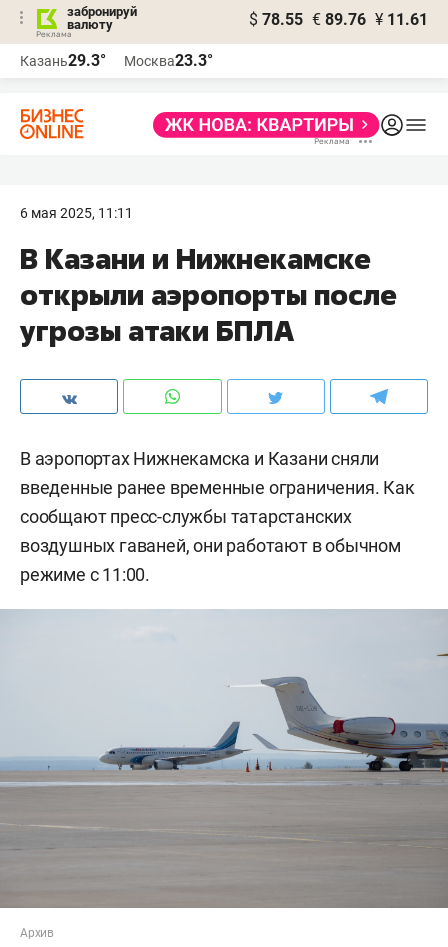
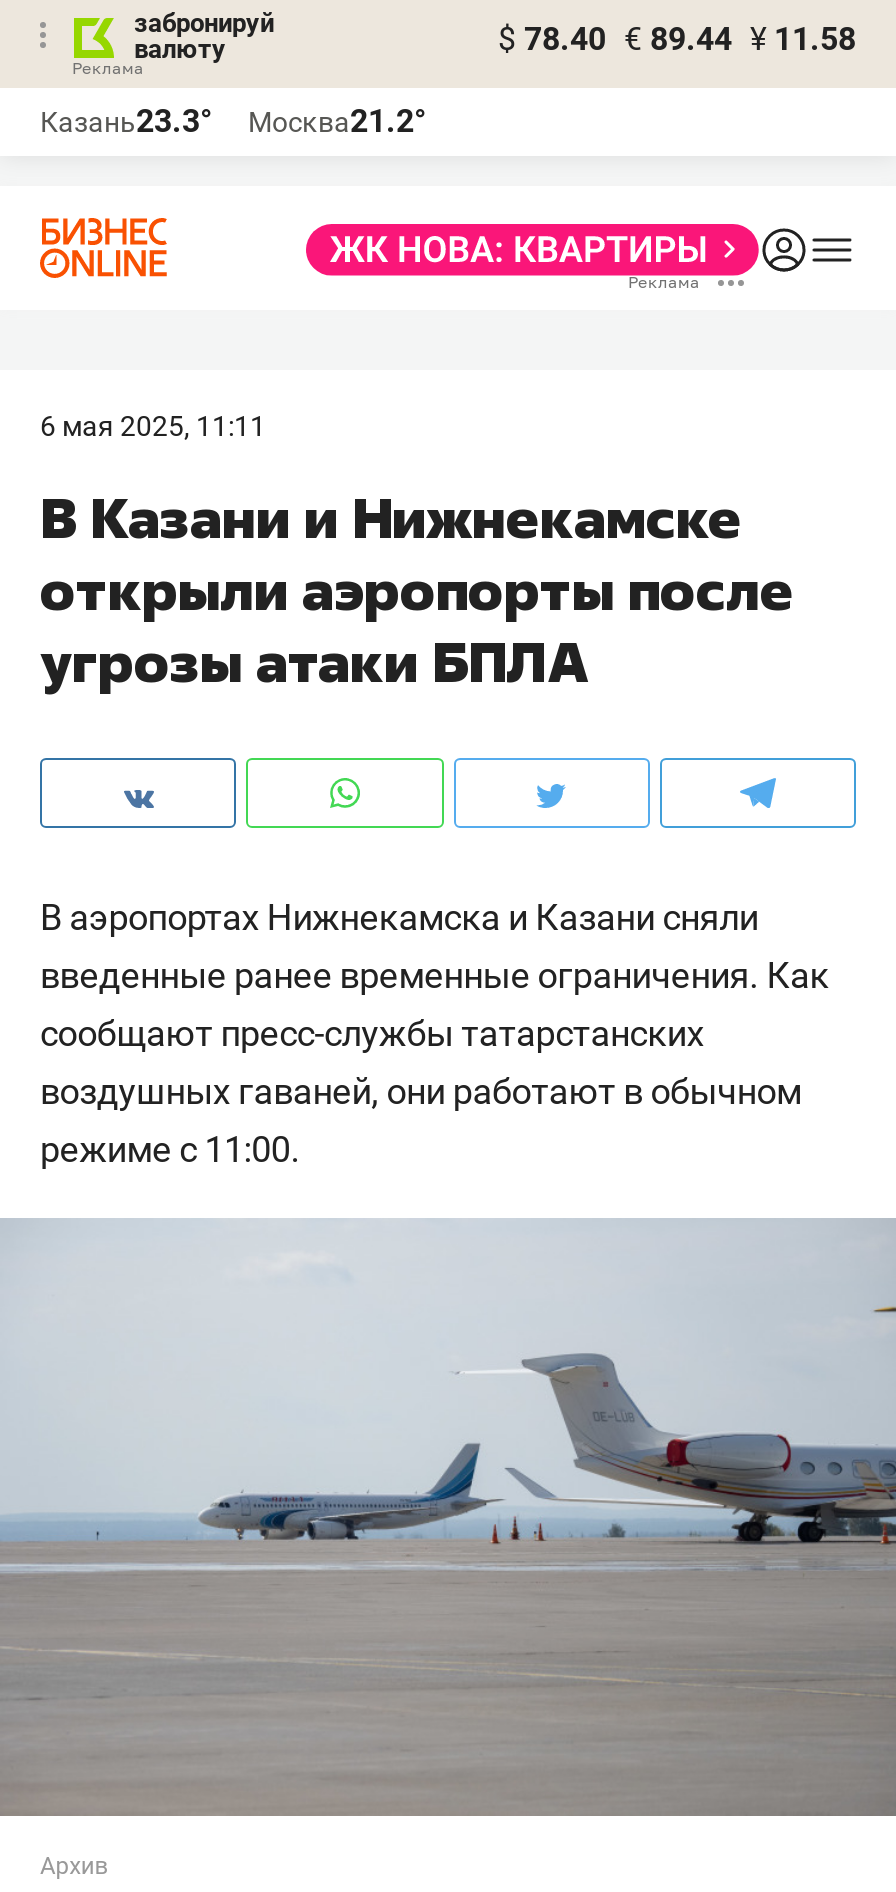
[249,10,428,29] $ 78.55 € 89.76 ¥ 11.61 -> [498,20,856,58] $ 78.40 € 89.44 ¥ 11.58
[20,51,106,70] Казань29.3° -> [40,102,212,140] Казань23.3°
[124,51,213,70] Москва23.3° -> [248,102,426,140] Москва21.2°

